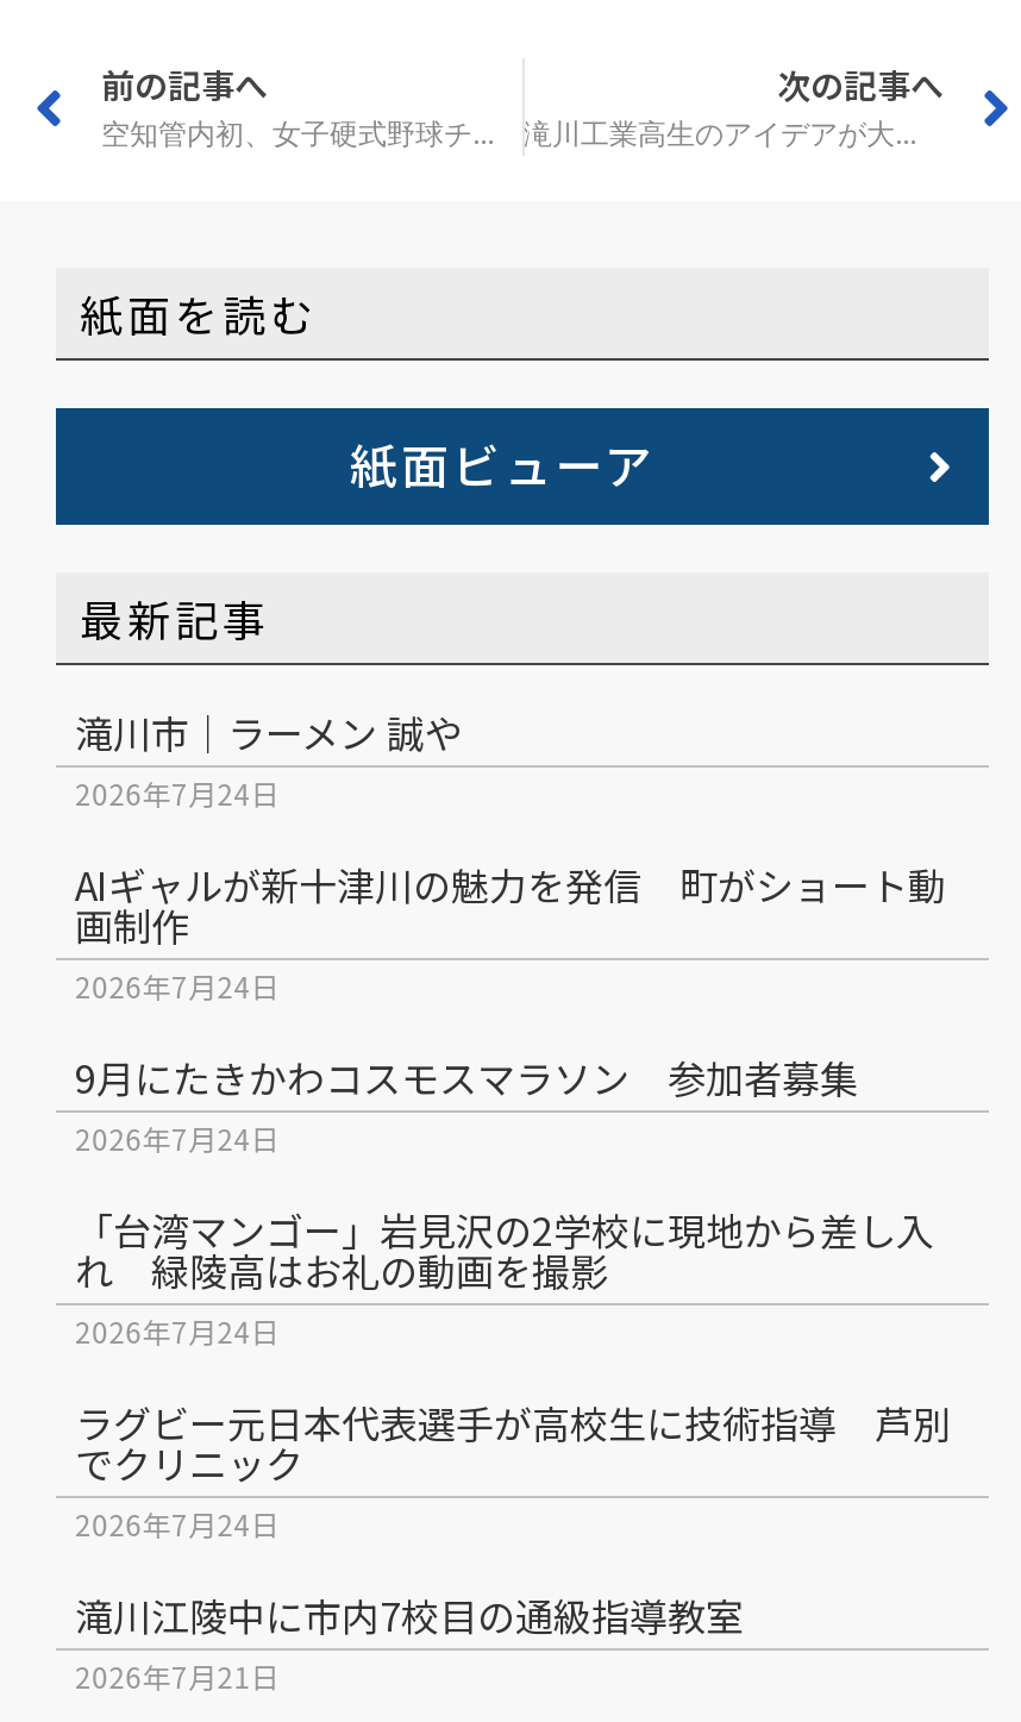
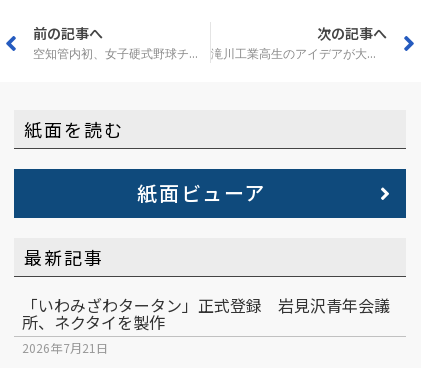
[75,703,951,1643] 滝川市｜ラーメン 誠や | 2026年7月24日 | AIギャルが新十津川の魅力を発信 町がショート動 | 画制作 | 2026年7月24日 | 9月にたきかわコスモスマラソン 参加者募集 | 2026年7月24日 | 「台湾マンゴー」岩見沢の2学校に現地から差し入 | れ 緑陵高はお礼の動画を撮影 | 2026年7月24日 | ラグビー元日本代表選手が高校生に技術指導 芦別 | でクリニック | 2026年7月24日 | 滝川江陵中に市内7校目の通級指導教室 -> [22,293,390,334] 「いわみざわタータン」正式登録 岩見沢青年会議 | 所、ネクタイを製作

